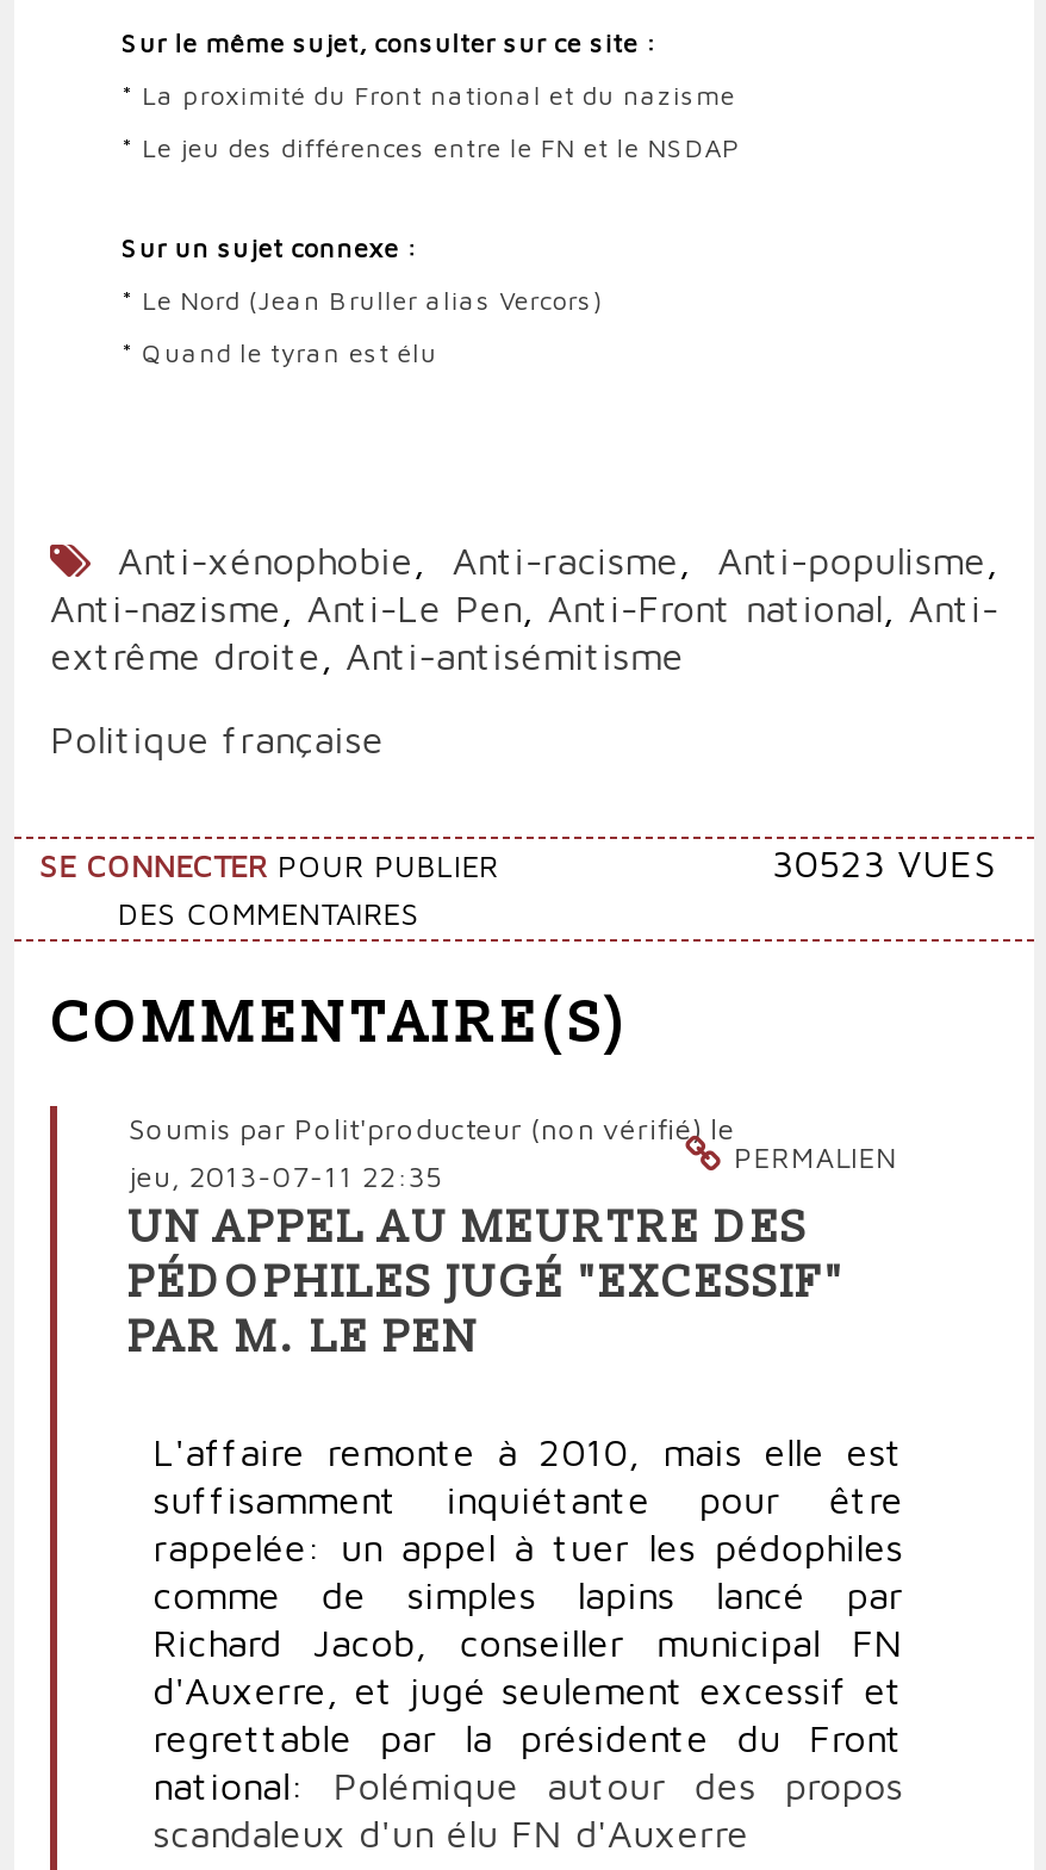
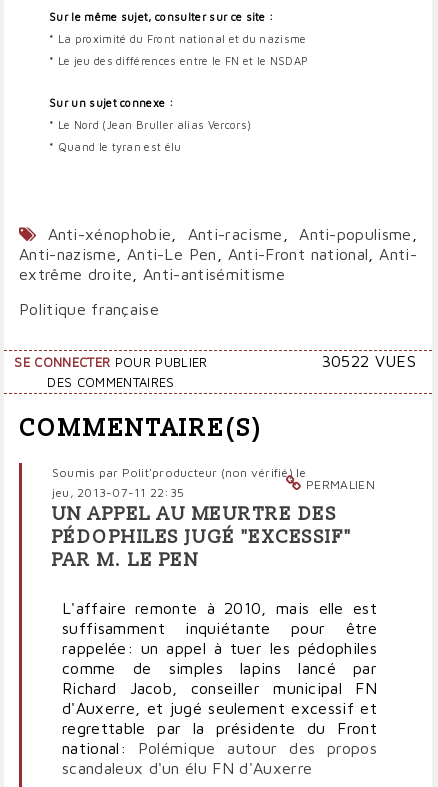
[772,842,996,885] 30523 VUES -> [322,352,416,370] 30522 VUES

